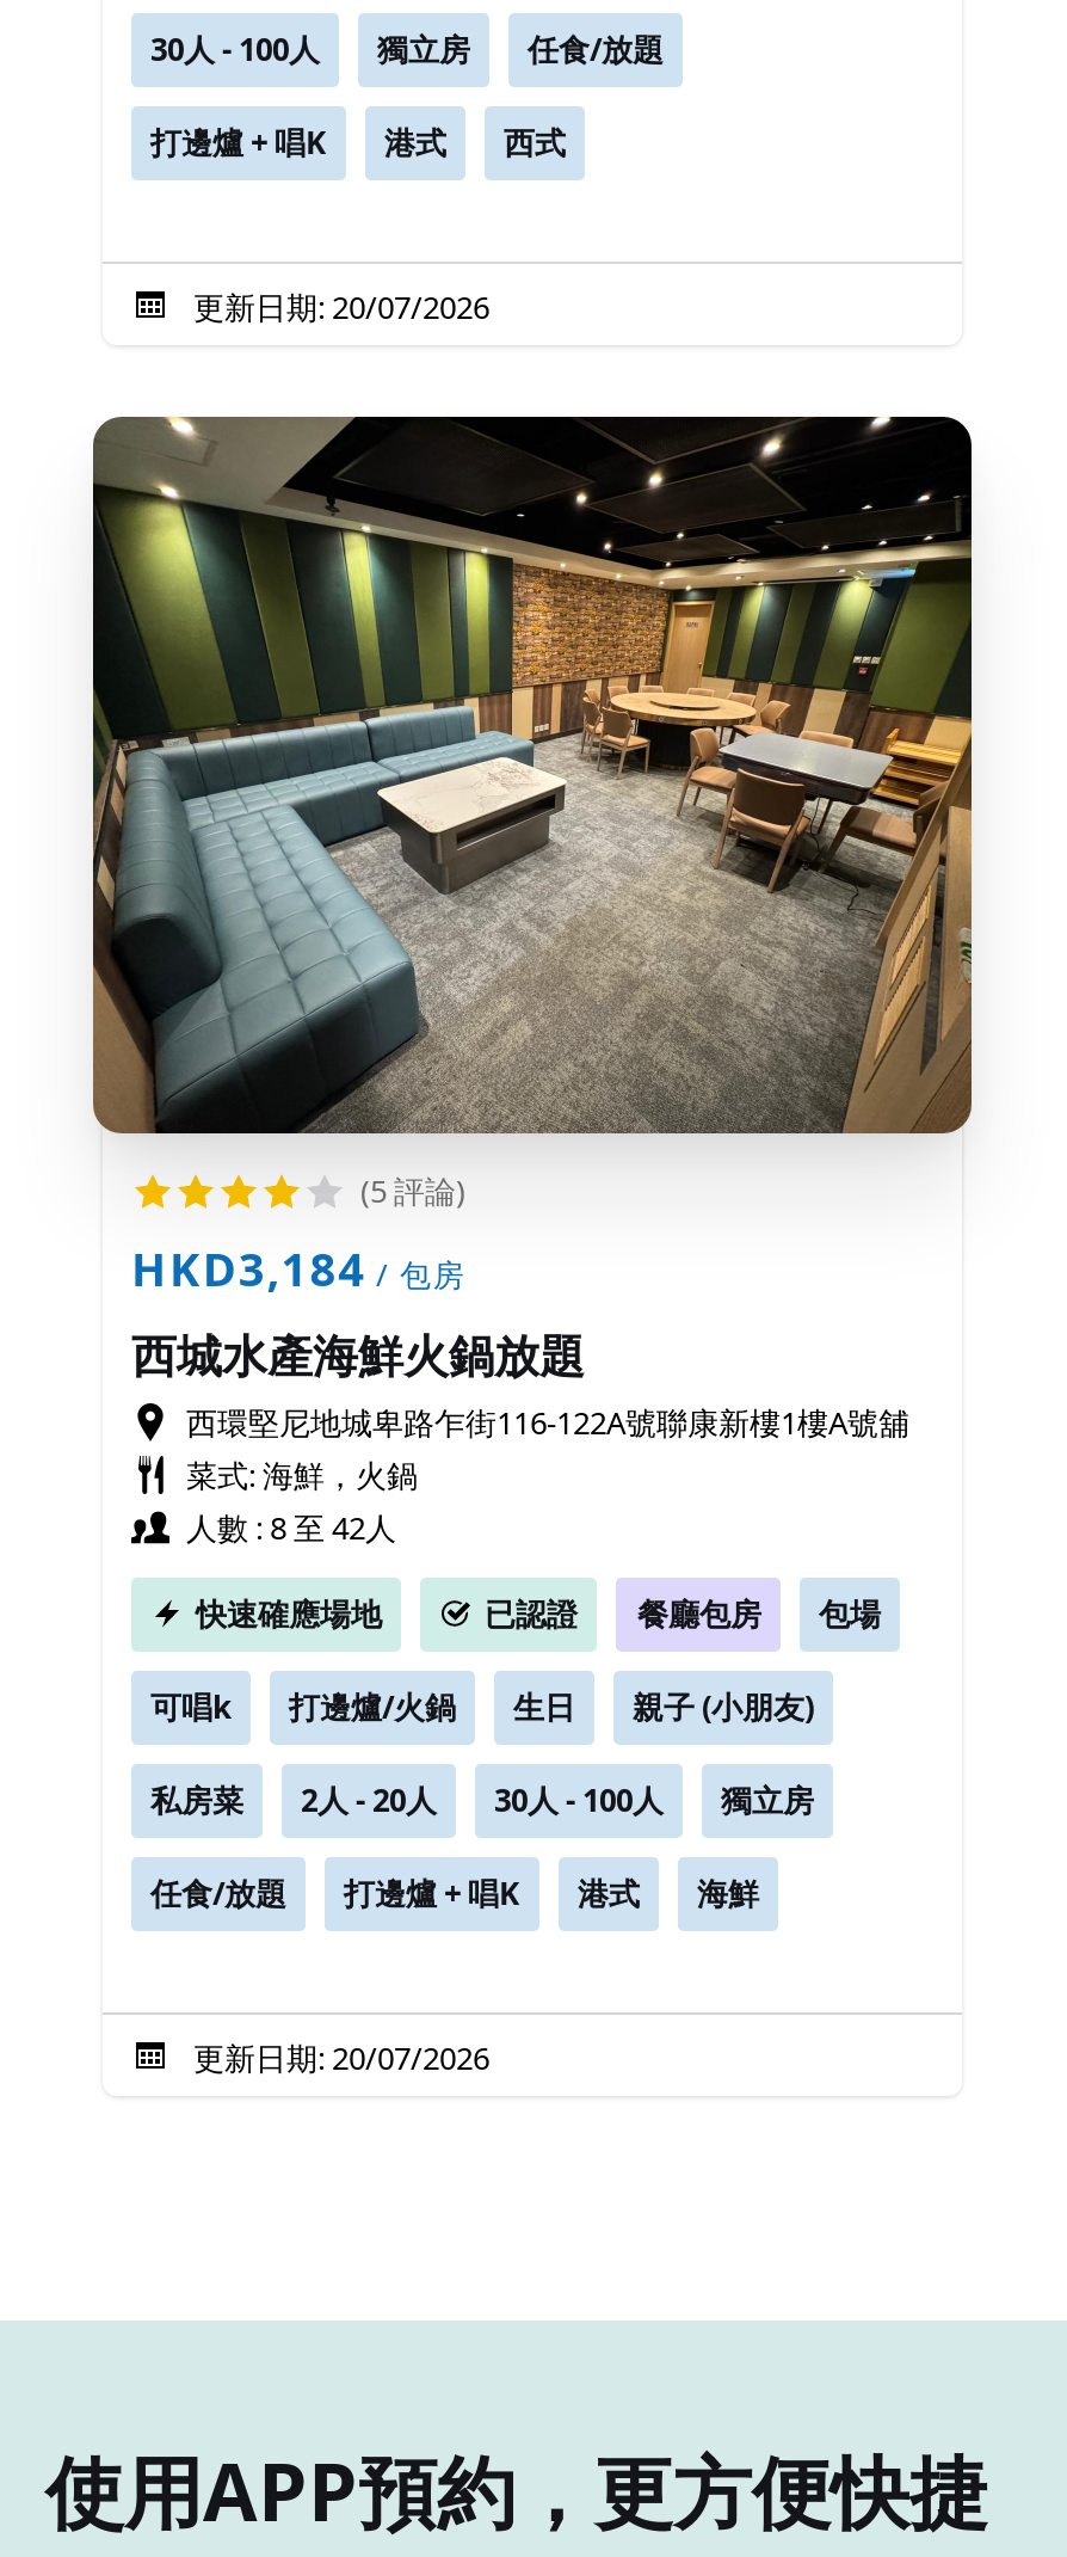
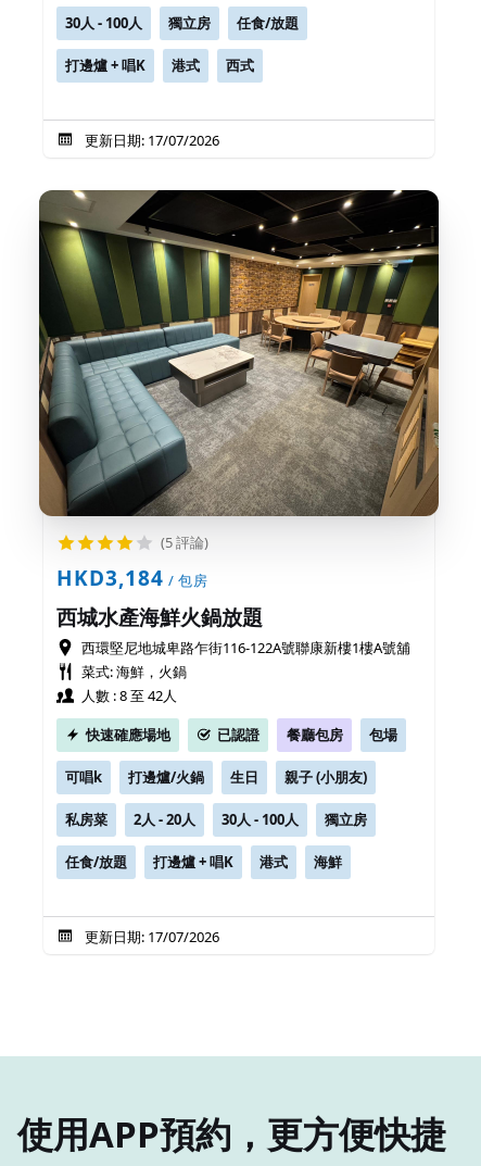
[186,286,489,329] 更新日期: 20/07/2026 -> [81,131,219,150] 更新日期: 17/07/2026
[186,2036,489,2079] 更新日期: 20/07/2026 -> [81,927,219,946] 更新日期: 17/07/2026

